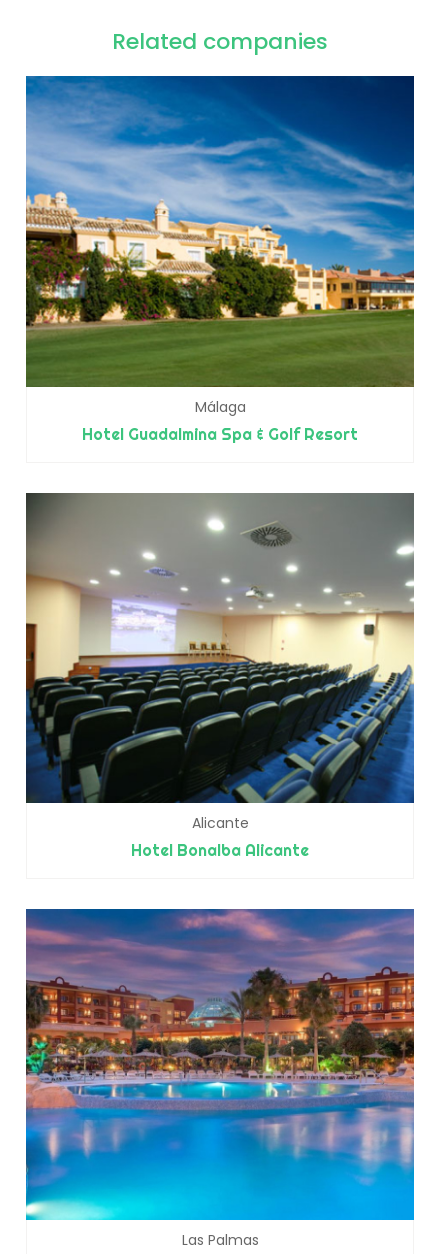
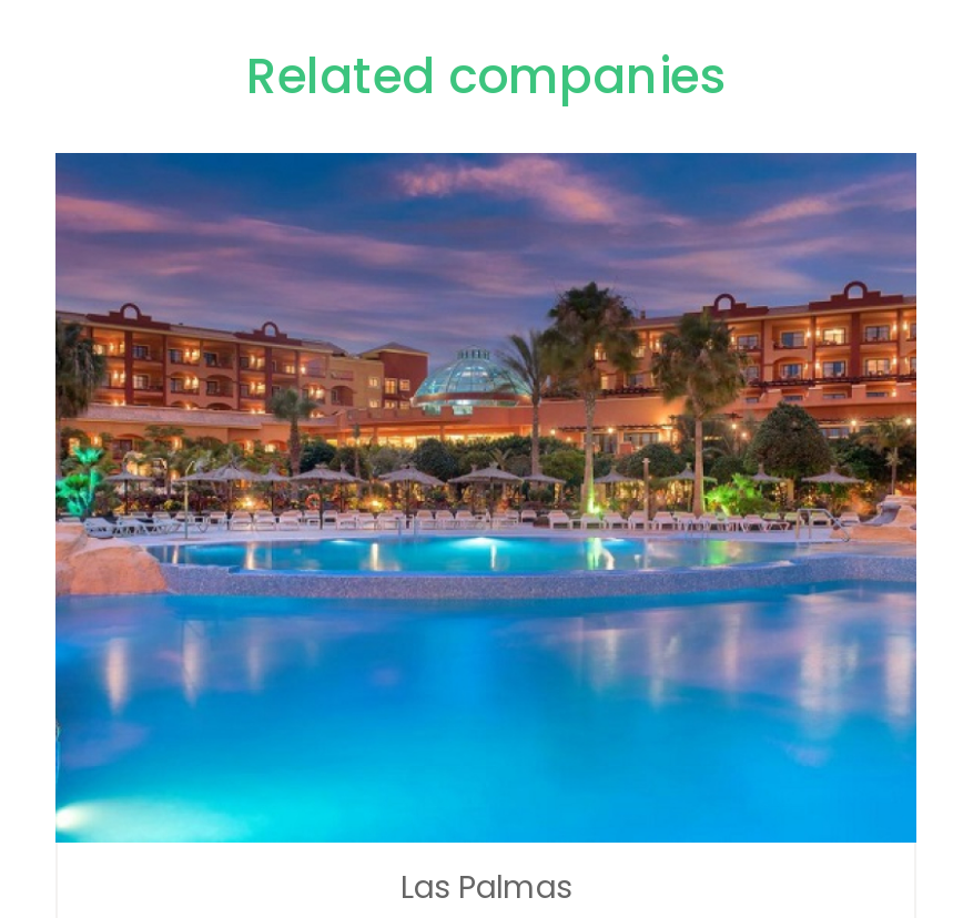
[25,75,415,444] [image] | Málaga | Hotel Guadalmina Spa & Golf Resort -> none
[25,492,415,860] [image] | Alicante | Hotel Bonalba Alicante -> none

